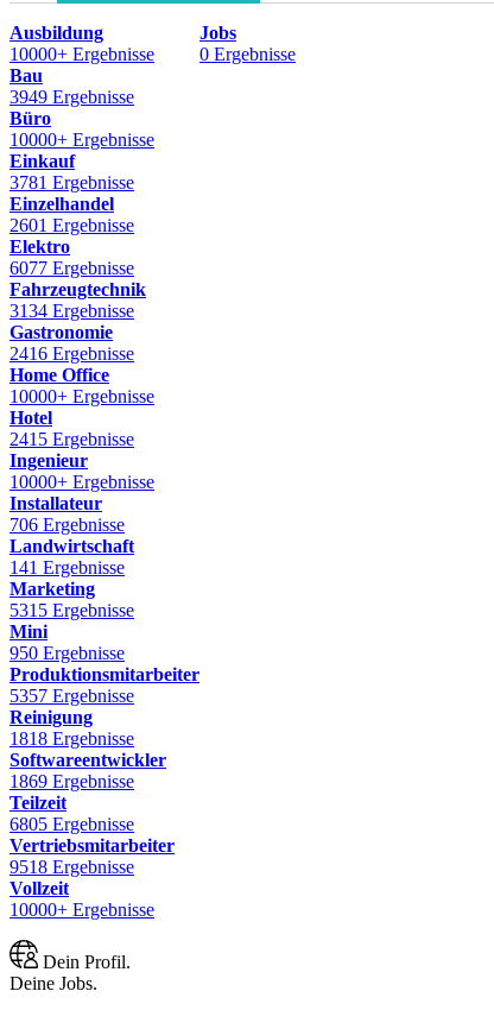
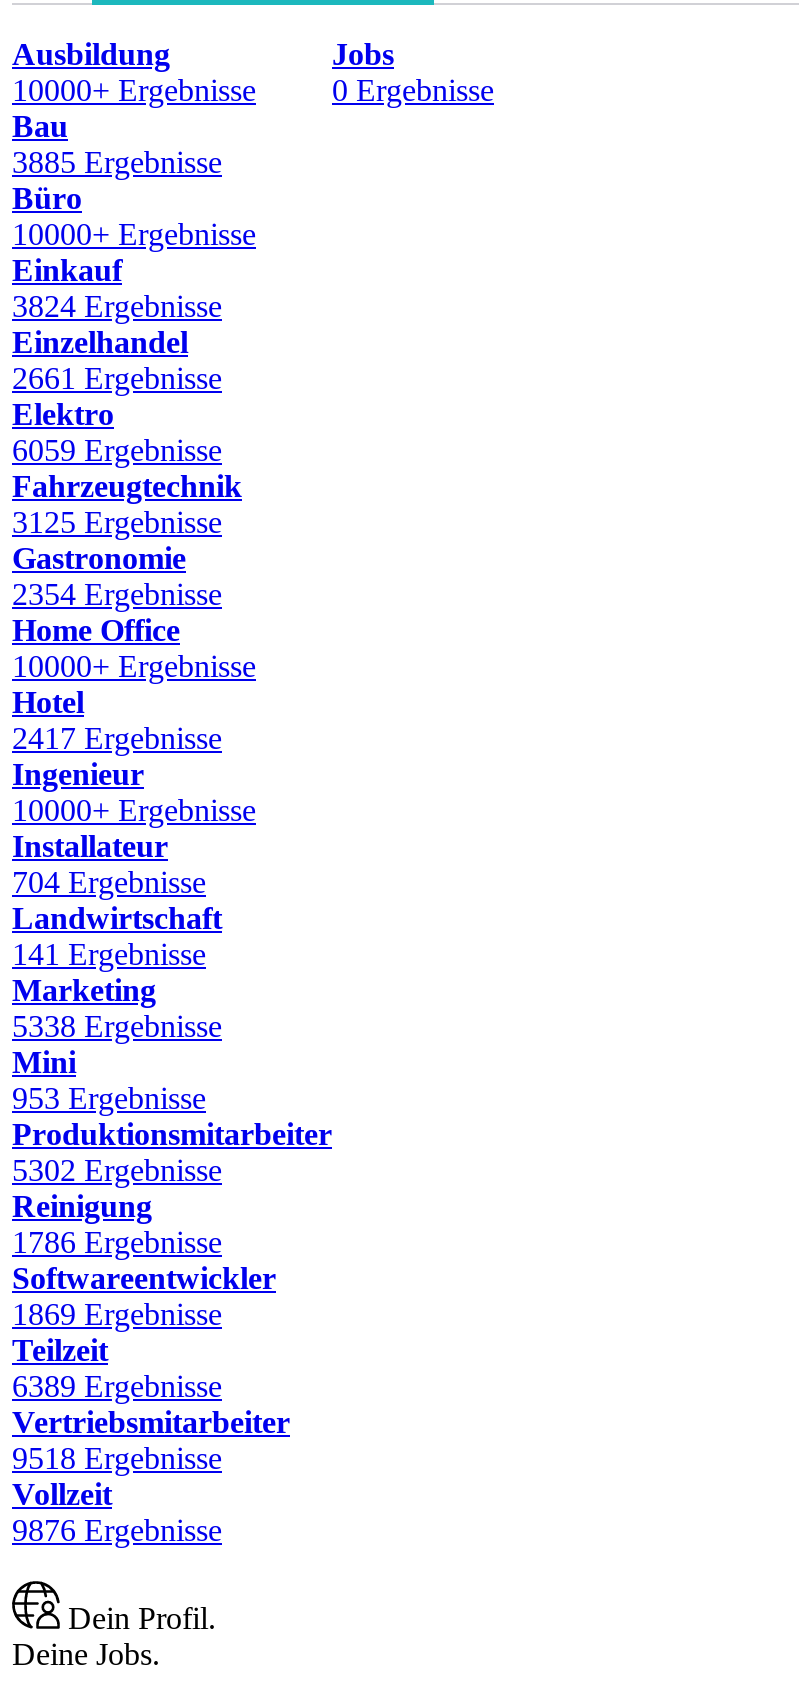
[9,87,134,107] 3949 Ergebnisse -> [12,145,222,179] 3885 Ergebnisse
[9,173,134,193] 3781 Ergebnisse -> [12,289,222,323] 3824 Ergebnisse
[9,215,134,236] 2601 Ergebnisse -> [12,361,222,395] 2661 Ergebnisse
[9,258,134,278] 6077 Ergebnisse -> [12,433,222,467] 6059 Ergebnisse
[9,301,134,321] 3134 Ergebnisse -> [12,505,222,539] 3125 Ergebnisse
[9,344,134,364] 2416 Ergebnisse -> [12,577,222,611] 2354 Ergebnisse
[9,429,134,449] 2415 Ergebnisse -> [12,721,222,755] 2417 Ergebnisse
[9,515,125,535] 706 Ergebnisse -> [12,865,206,899] 704 Ergebnisse
[9,600,134,620] 5315 Ergebnisse -> [12,1009,222,1043] 5338 Ergebnisse
[9,643,125,663] 950 Ergebnisse -> [12,1081,206,1115] 953 Ergebnisse
[9,686,134,706] 5357 Ergebnisse -> [12,1153,222,1187] 5302 Ergebnisse
[9,729,134,749] 1818 Ergebnisse -> [12,1225,222,1259] 1786 Ergebnisse
[9,814,134,834] 6805 Ergebnisse -> [12,1369,222,1403] 6389 Ergebnisse
[9,900,154,920] 10000+ Ergebnisse -> [12,1513,222,1547] 9876 Ergebnisse

